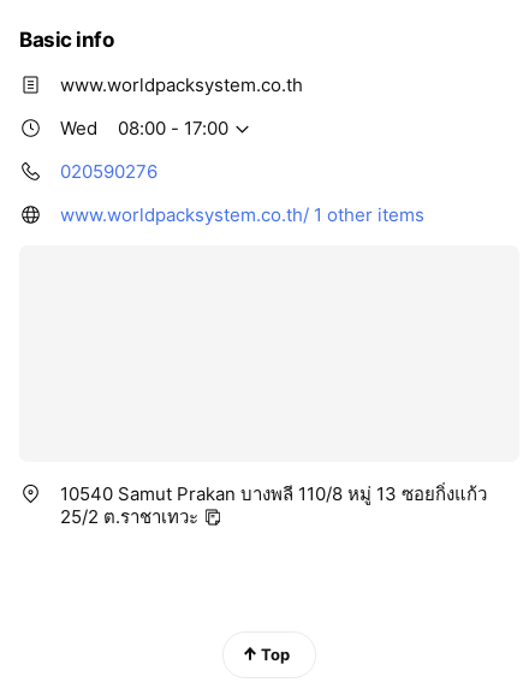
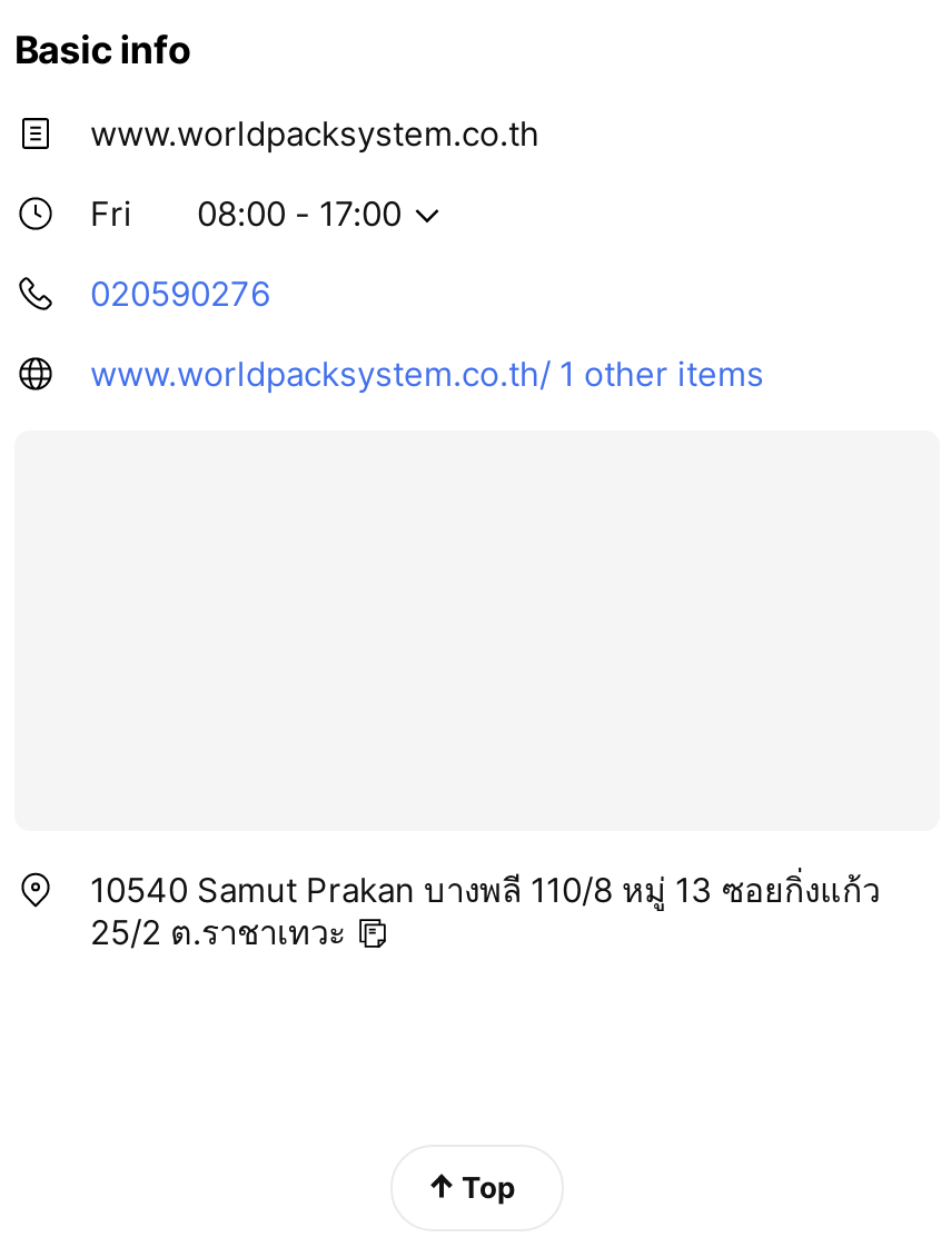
[60,117,97,140] Wed -> [90,193,132,235] Fri

